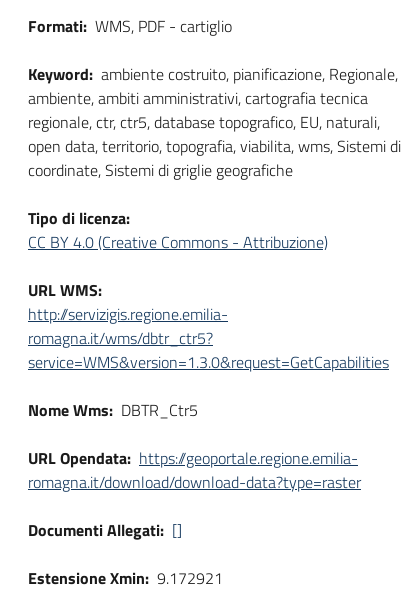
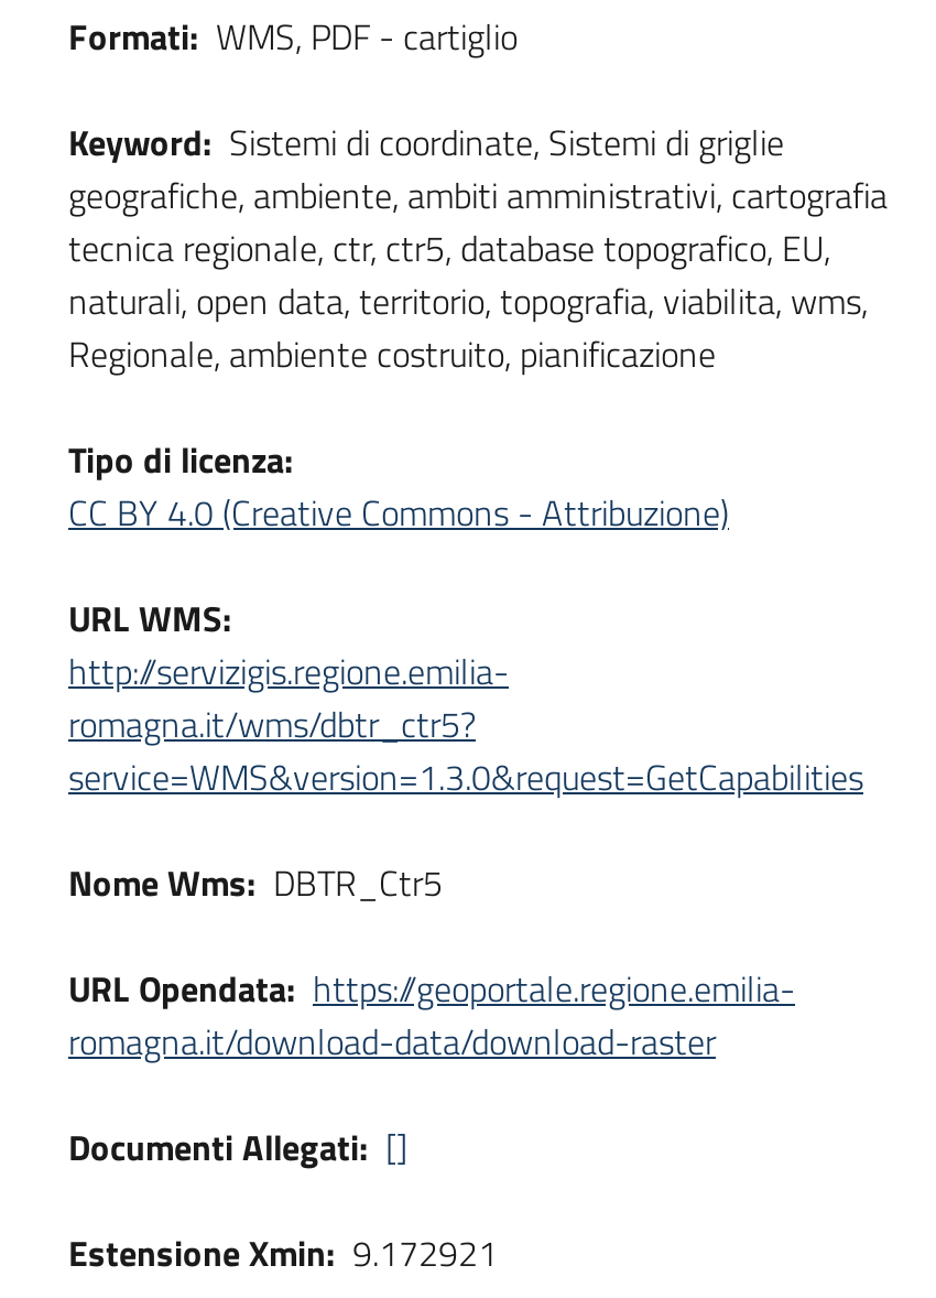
[28,62,401,182] Keyword: ambiente costruito, pianificazione, Regionale, | ambiente, ambiti amministrativi, cartografia tecnica | regionale, ctr, ctr5, database topografico, EU, naturali, | open data, territorio, topografia, viabilita, wms, Sistemi di | coordinate, Sistemi di griglie geografiche -> [68,115,888,380] Keyword: Sistemi di coordinate, Sistemi di griglie | geografiche, ambiente, ambiti amministrativi, cartografia | tecnica regionale, ctr, ctr5, database topografico, EU, | naturali, open data, territorio, topografia, viabilita, wms, | Regionale, ambiente costruito, pianificazione
[28,470,361,494] romagna.it/download/download-data?type=raster -> [68,1015,716,1067] romagna.it/download-data/download-raster

